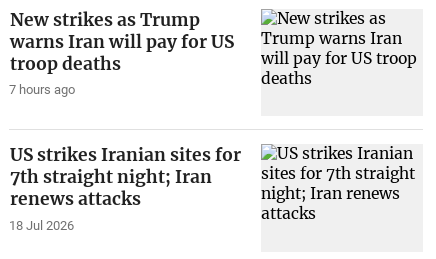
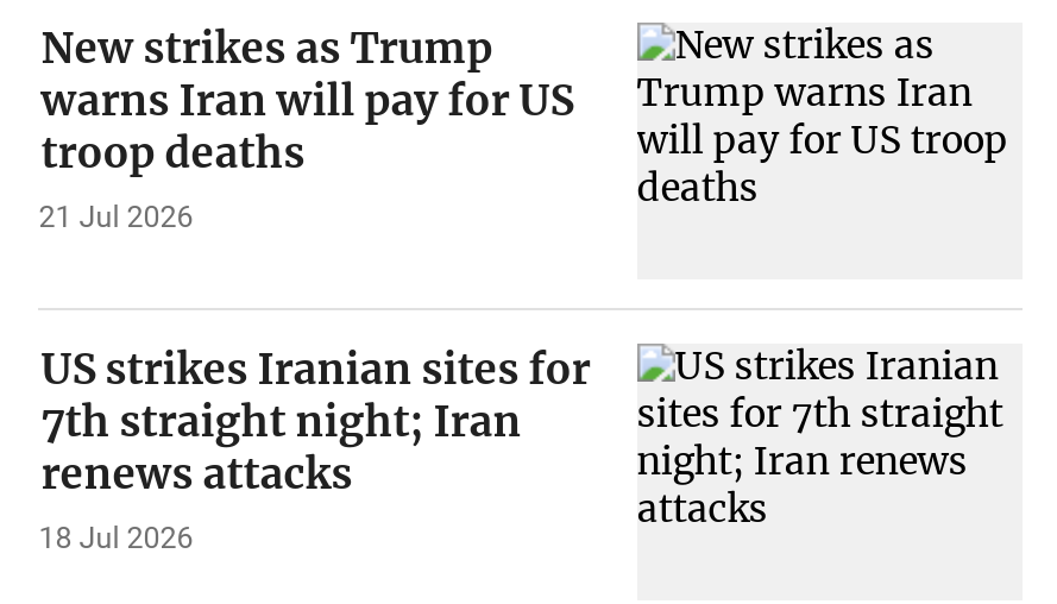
[9,82,75,97] 7 hours ago -> [39,197,193,233] 21 Jul 2026

